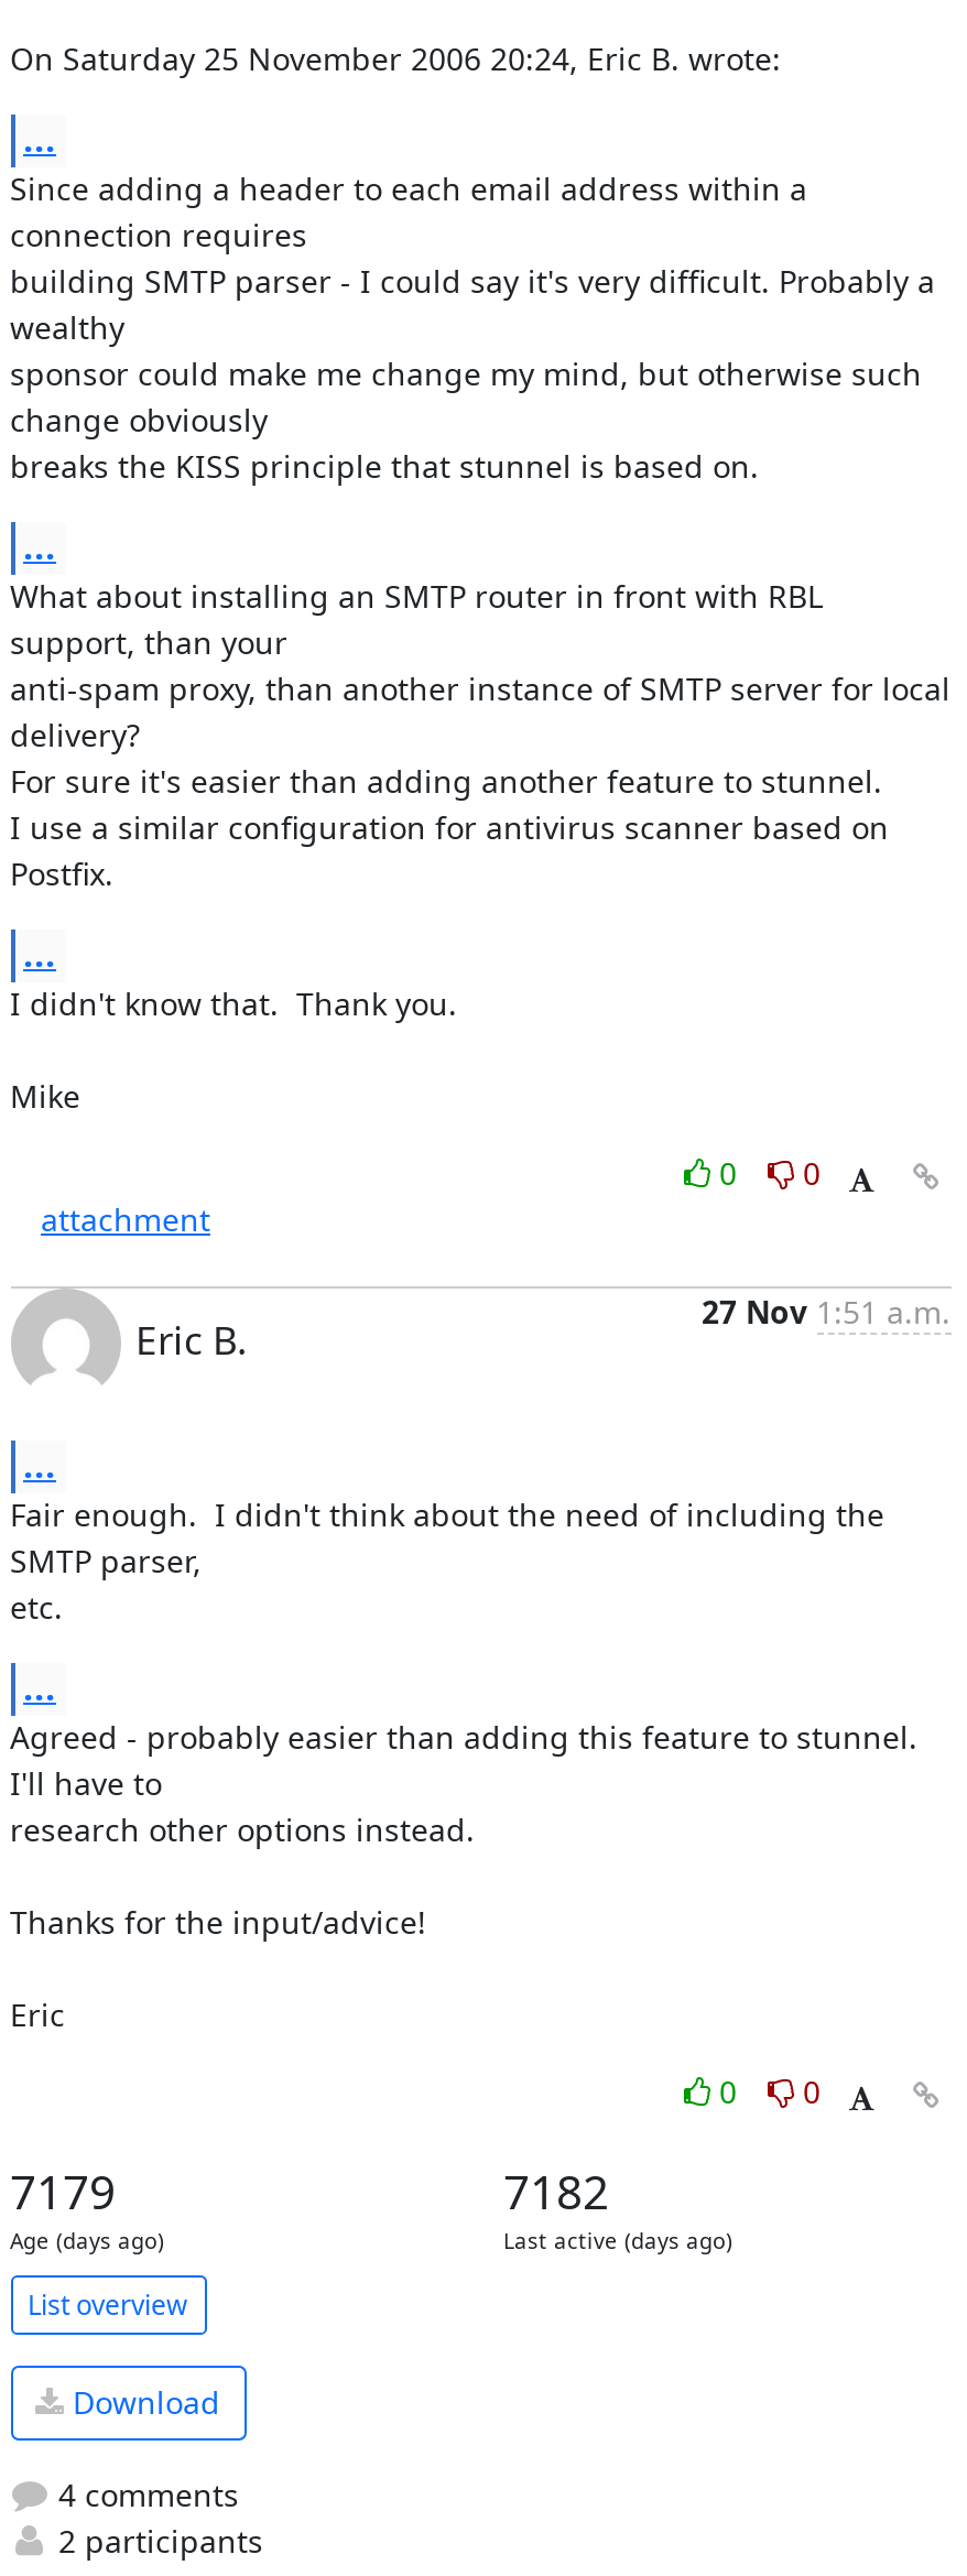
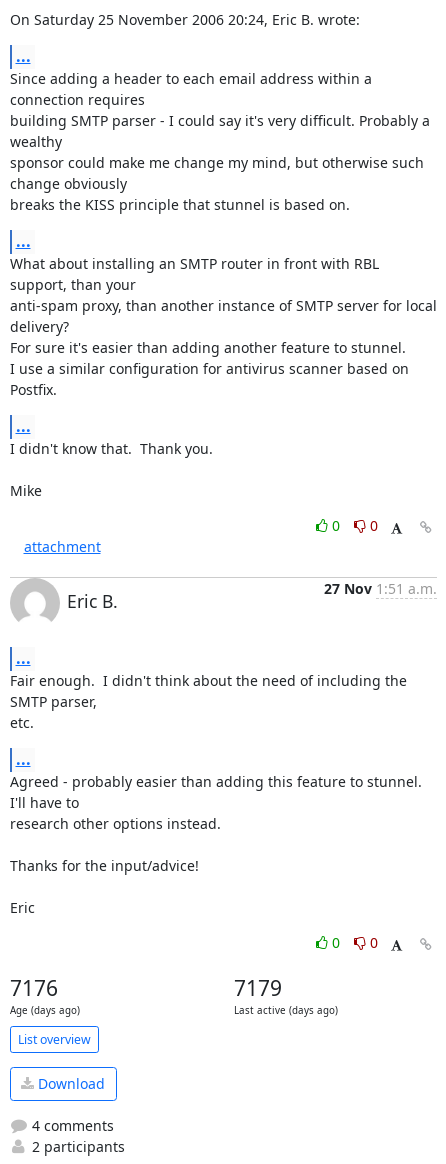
[10,2161,116,2222] 7179 -> [9,974,57,1002] 7176
[503,2161,609,2222] 7182 -> [233,974,281,1002] 7179

